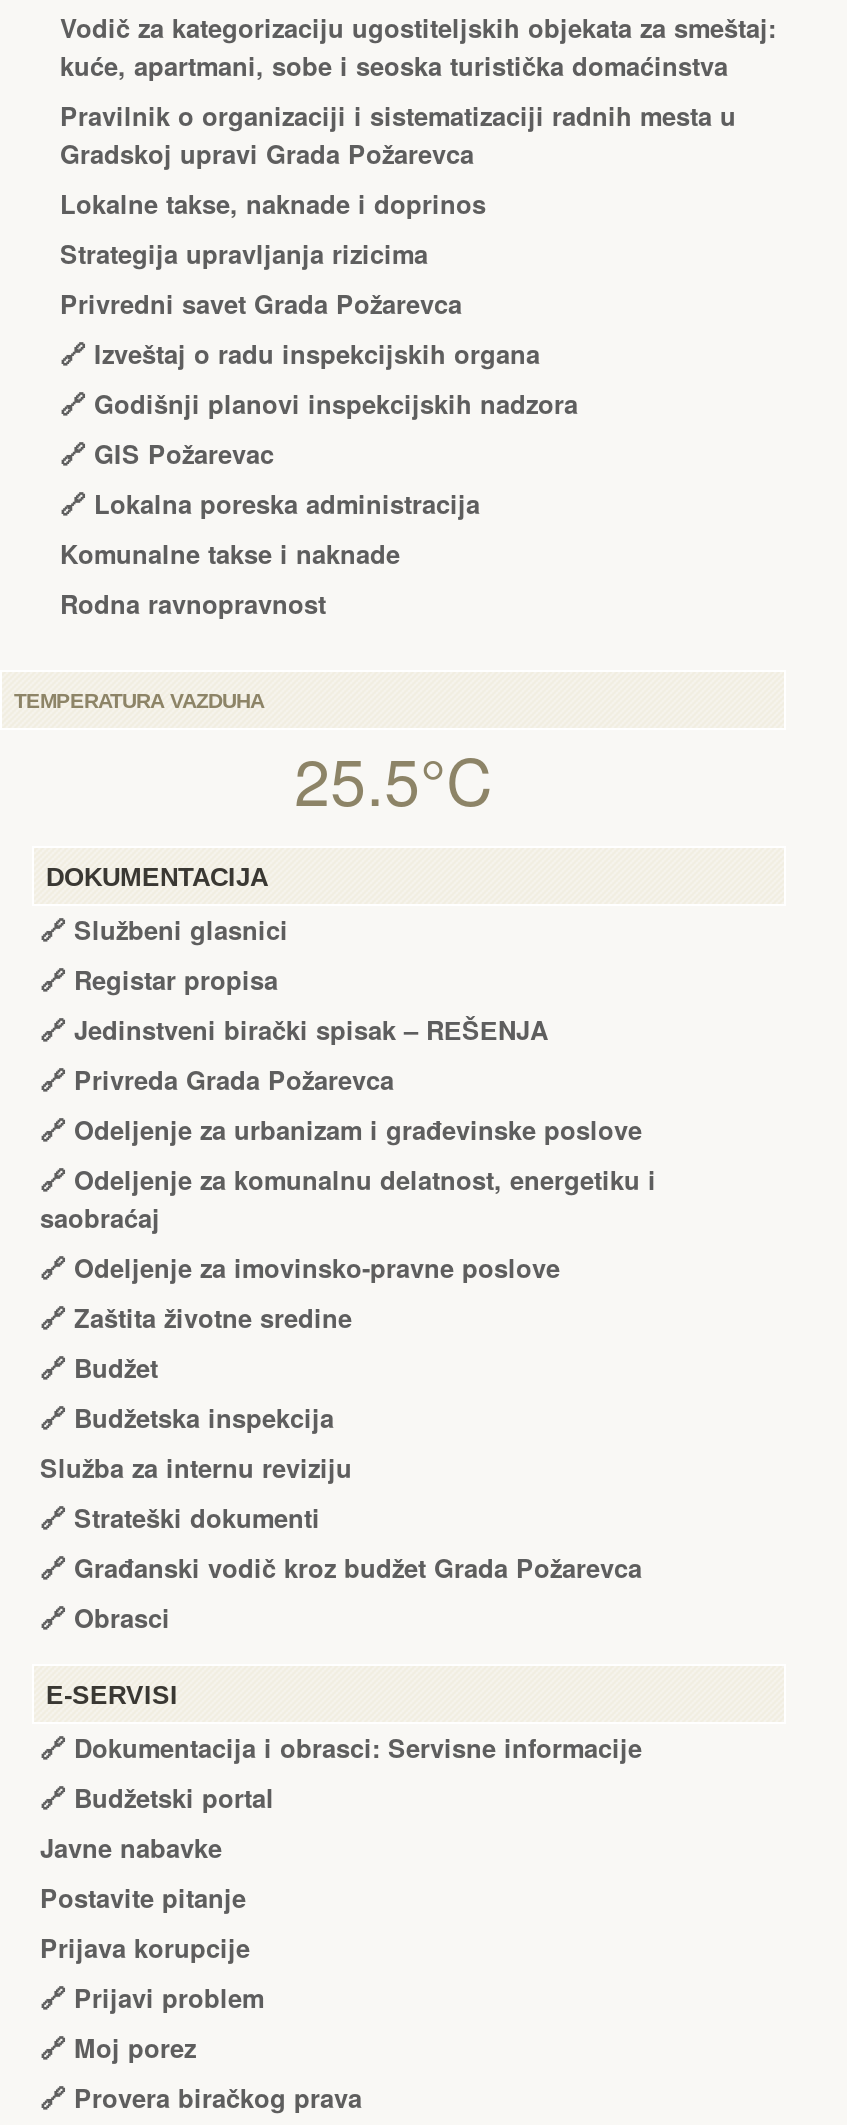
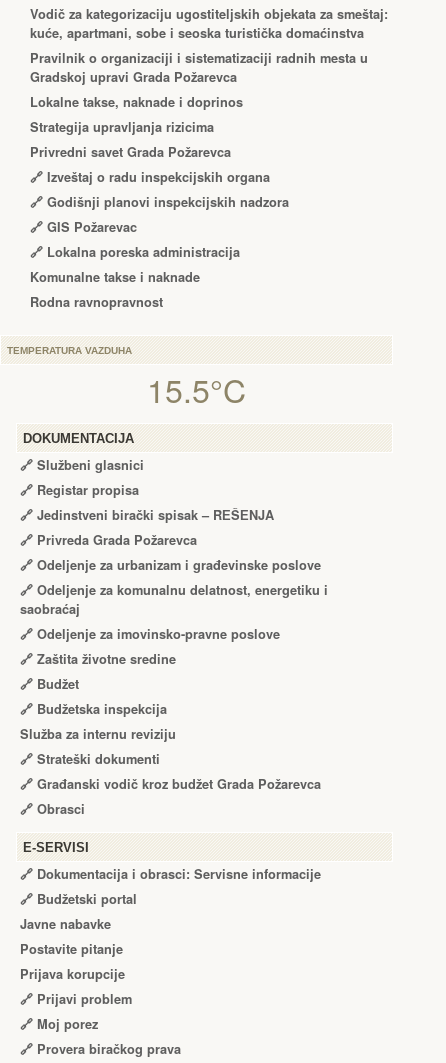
[294,732,492,824] 25.5°C -> [147,366,246,412] 15.5°C

